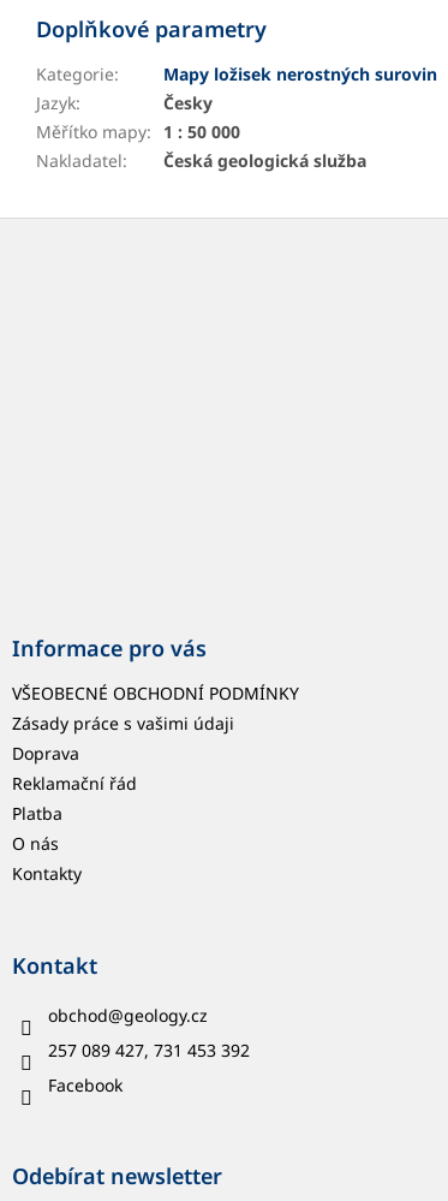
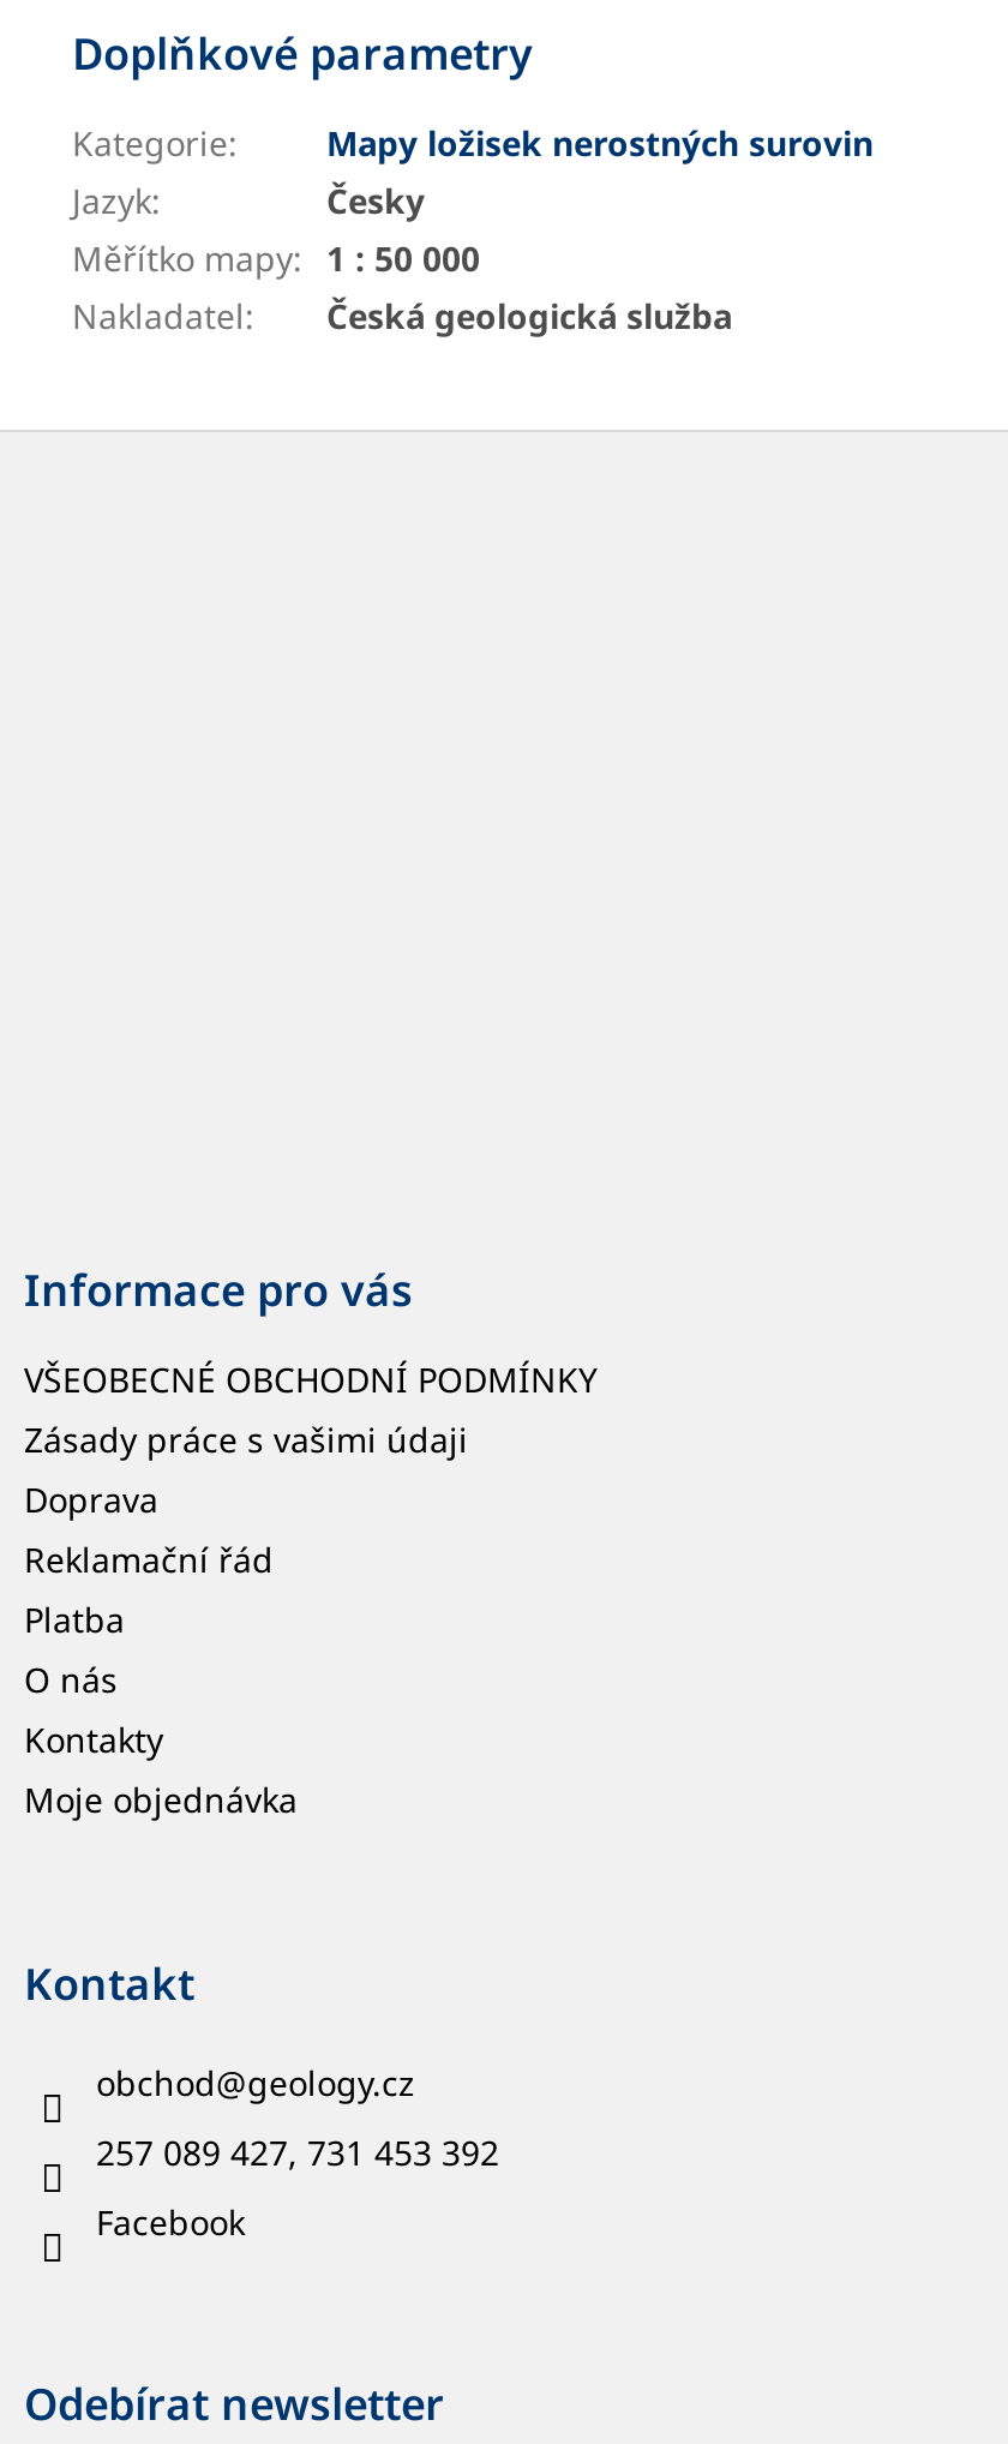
none -> [24,1776,298,1821] Moje objednávka

